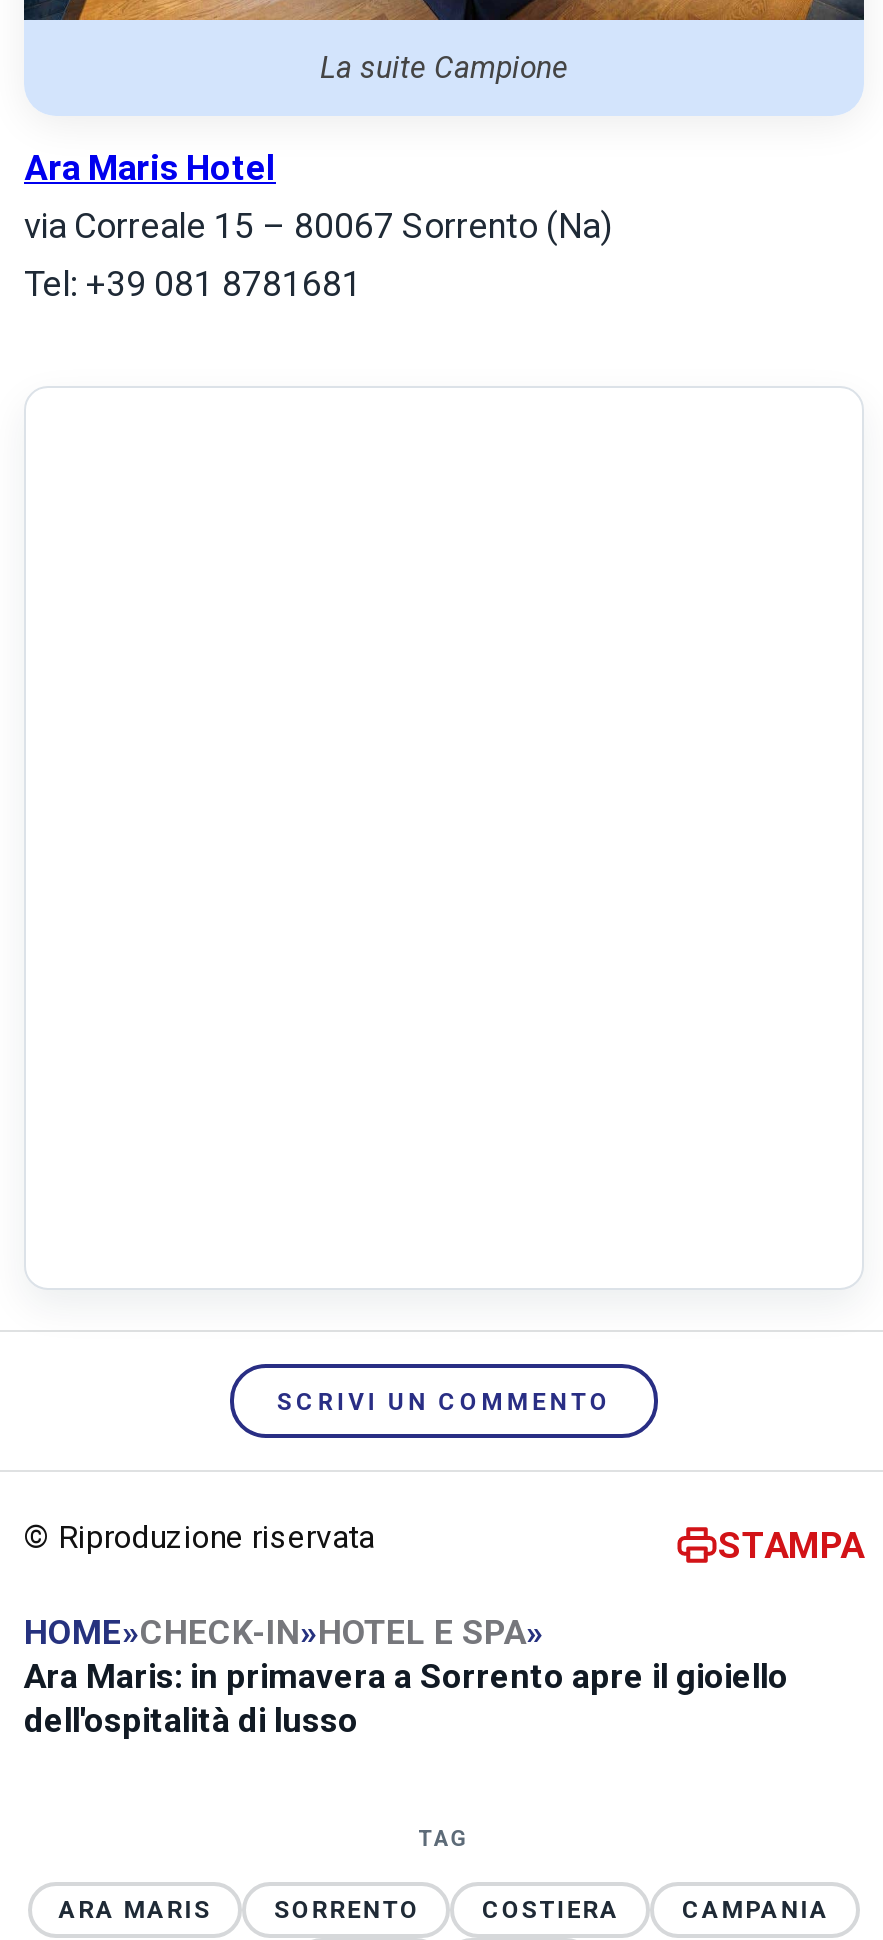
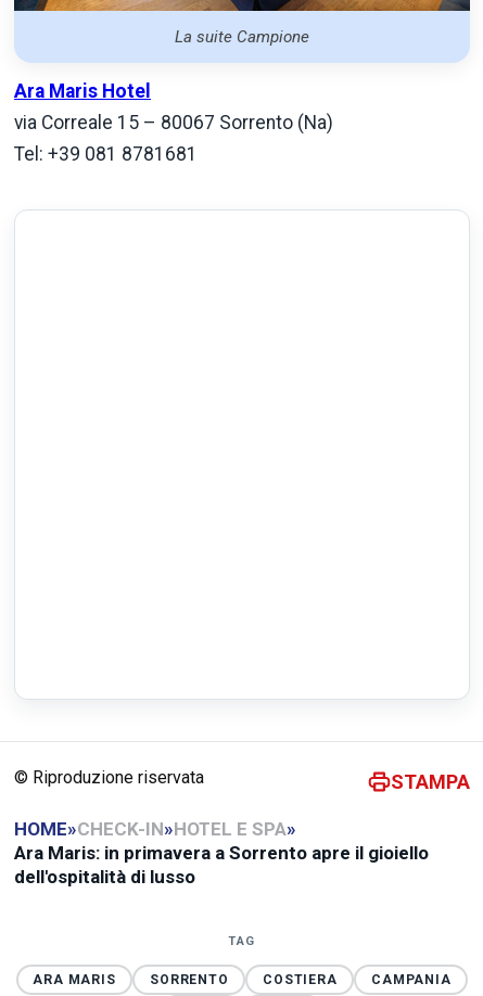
[277,1388,611,1416] SCRIVI UN COMMENTO -> none

